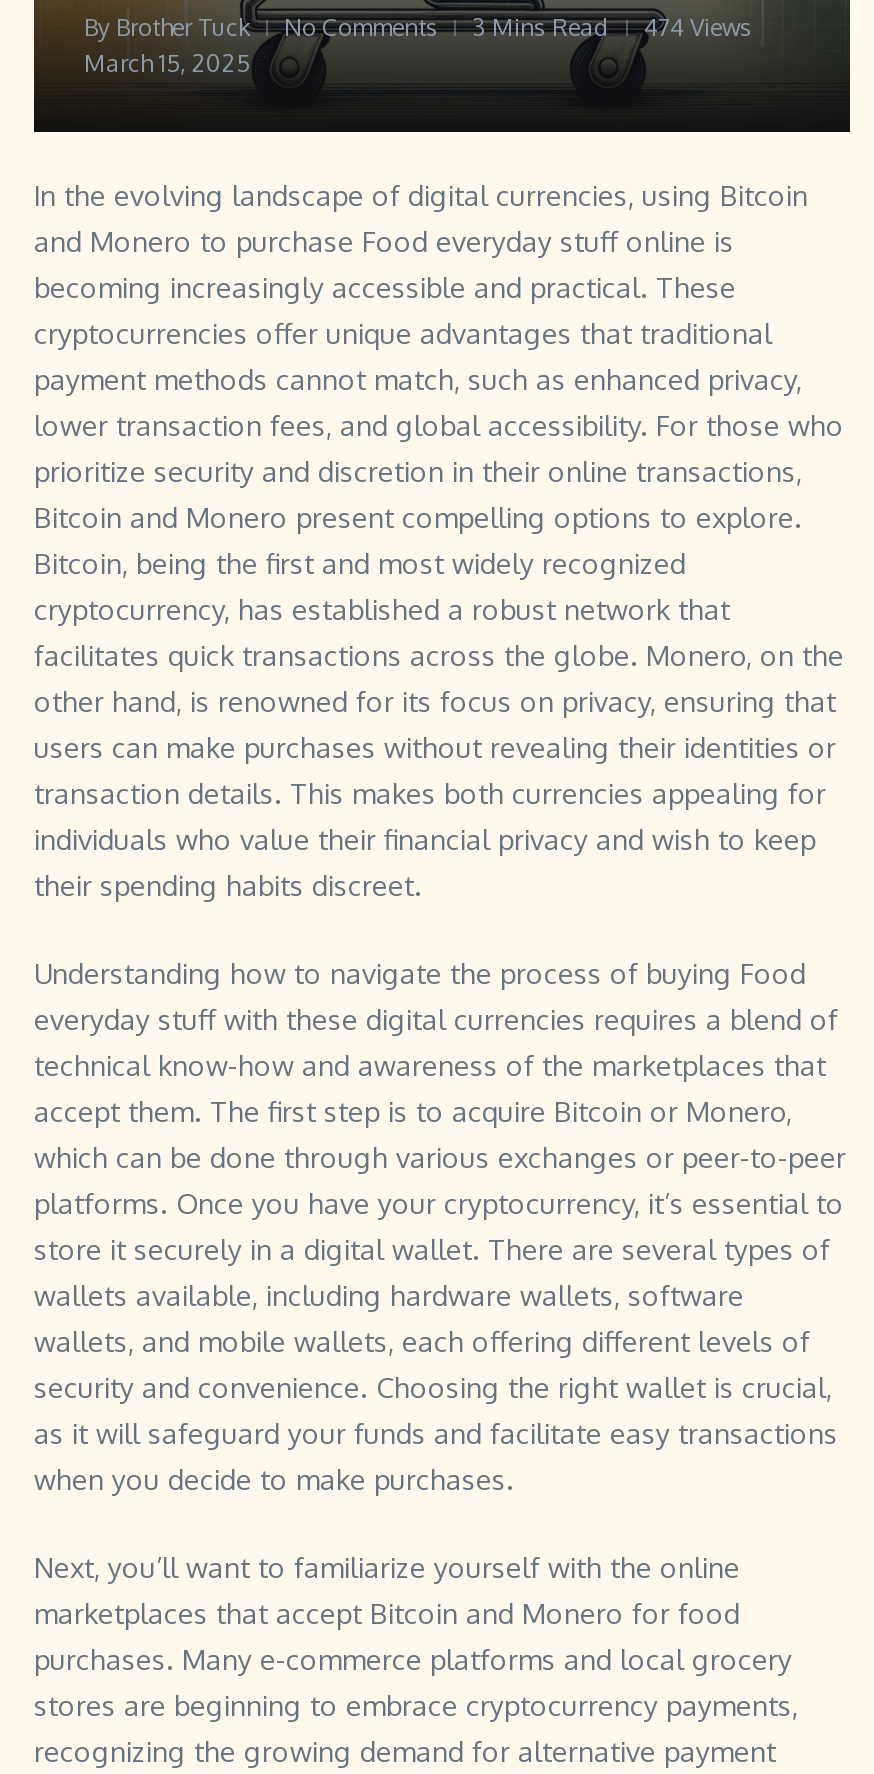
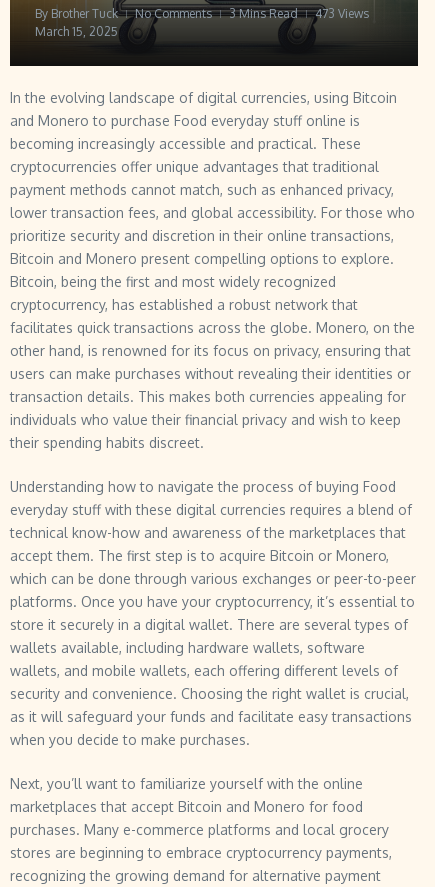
[84,12,752,42] By Brother Tuck No Comments 3 Mins Read 474 Views -> [35,6,369,21] By Brother Tuck No Comments 3 Mins Read 473 Views

